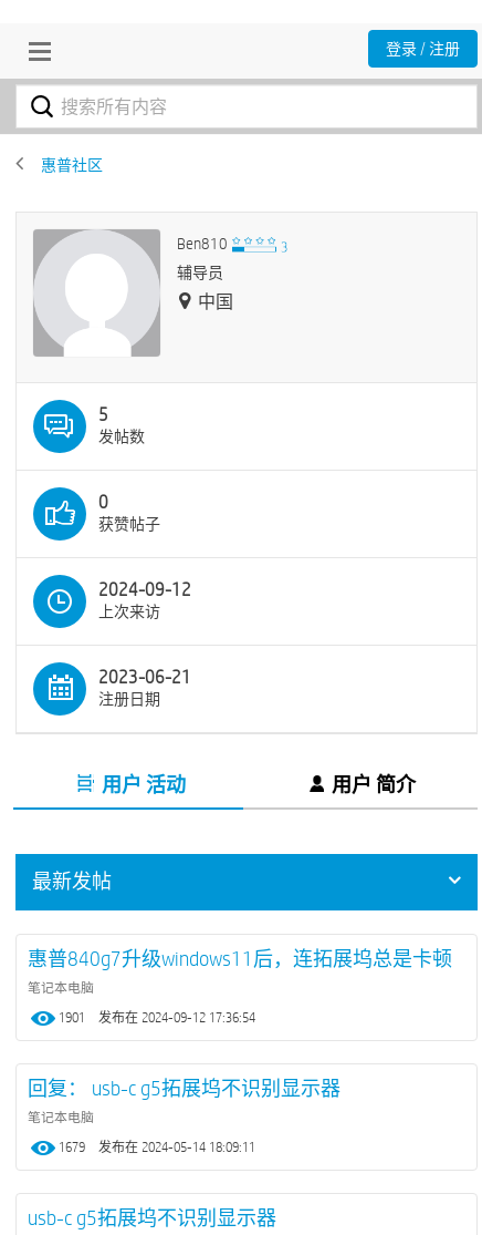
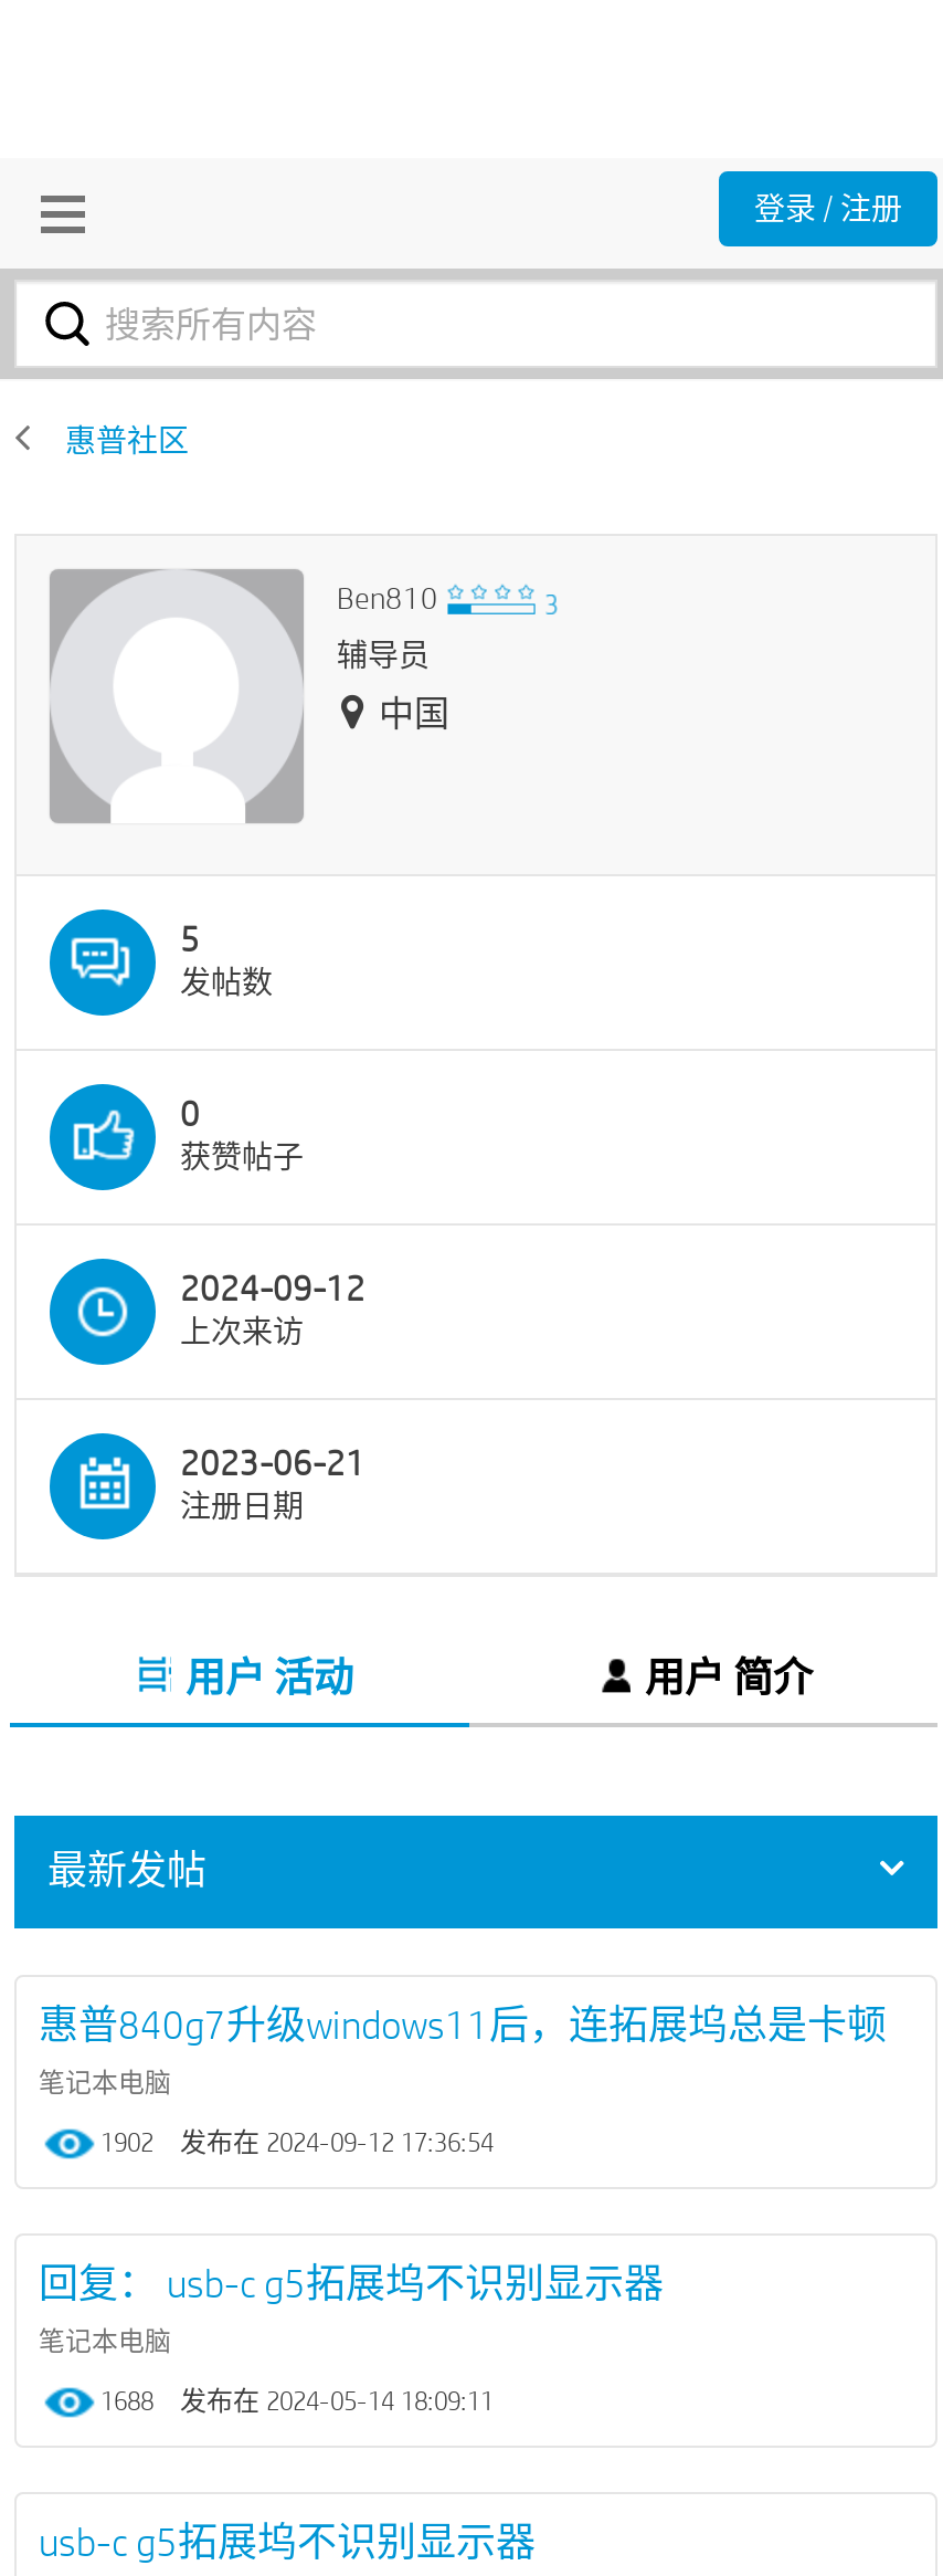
[59,1008,85,1026] 1901 -> [100,2124,153,2159] 1902
[59,1138,85,1156] 1679 -> [100,2383,153,2418] 1688

